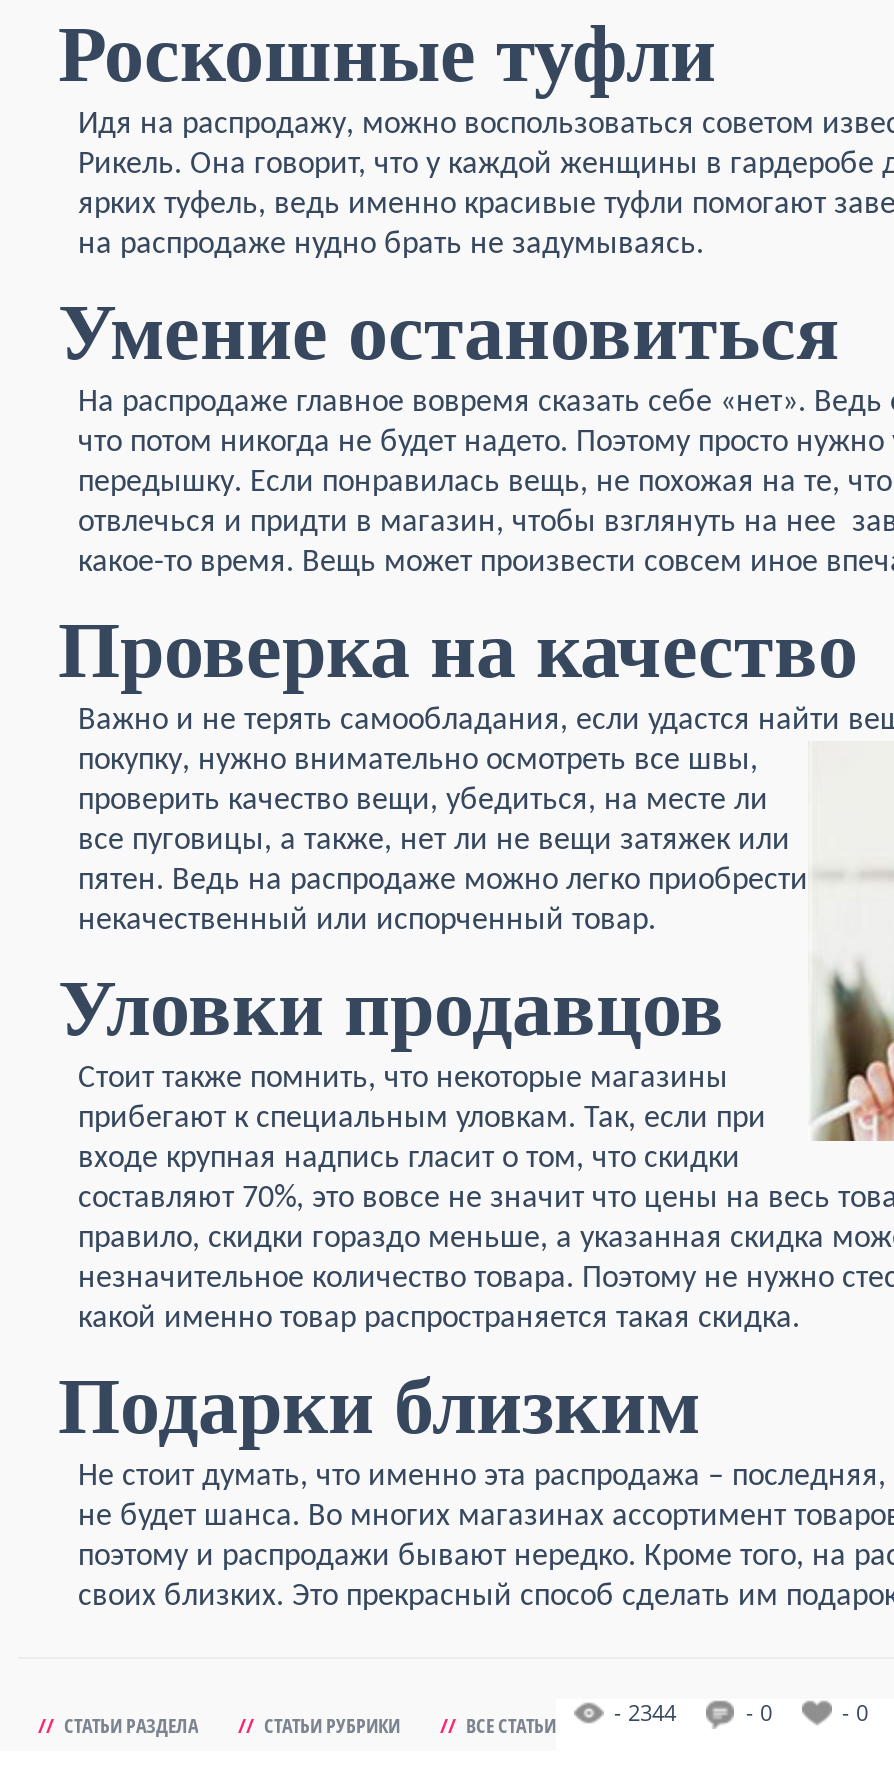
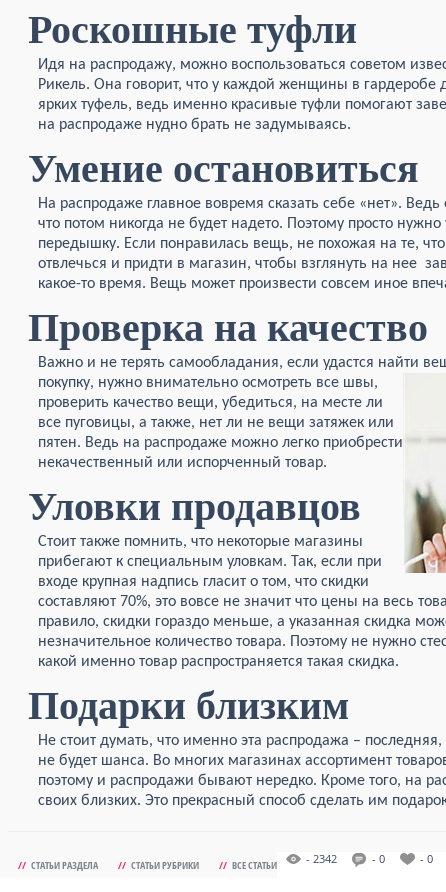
[614,1697,676,1727] - 2344 -> [306,851,337,866] - 2342

